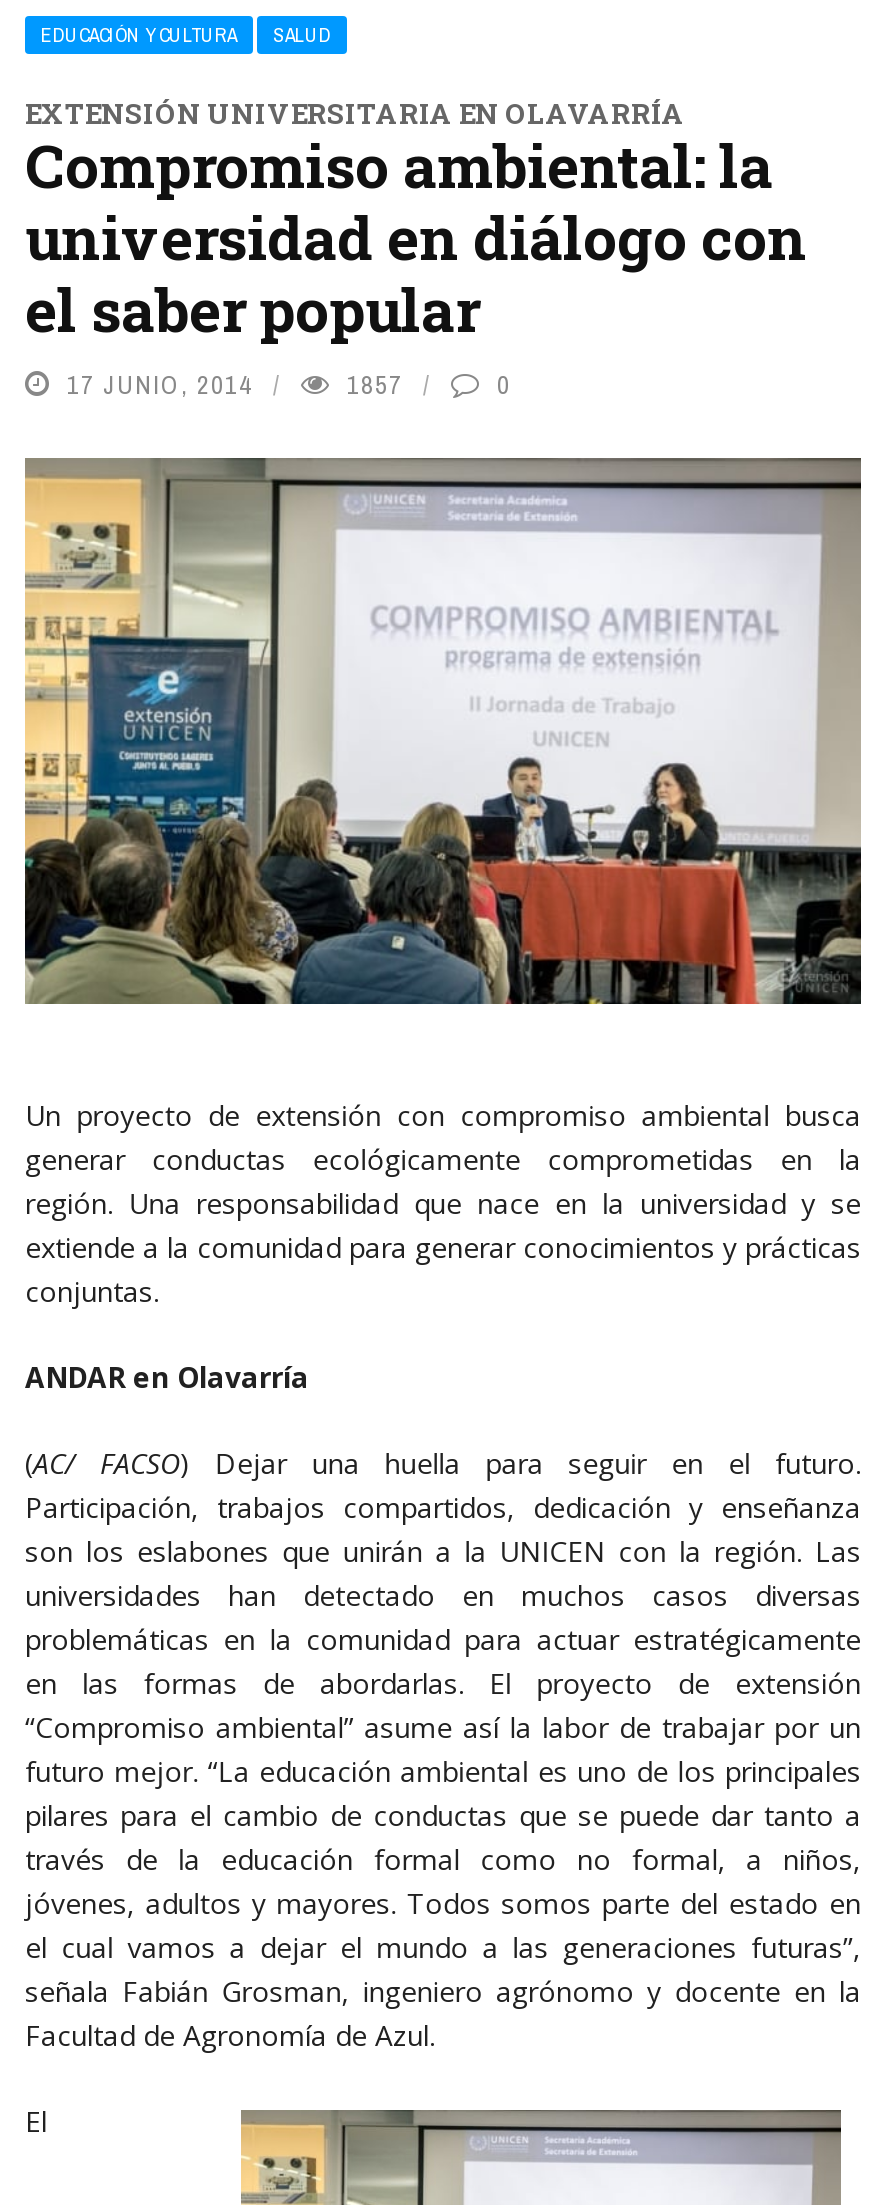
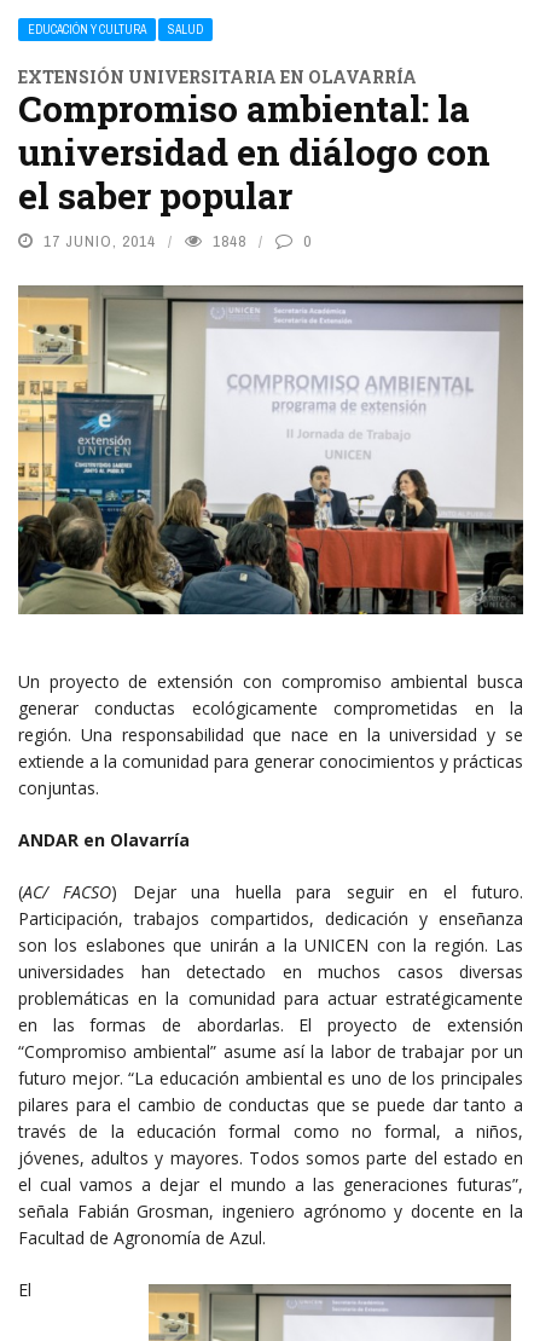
[347,369,403,403] 1857 -> [213,232,246,252] 1848

